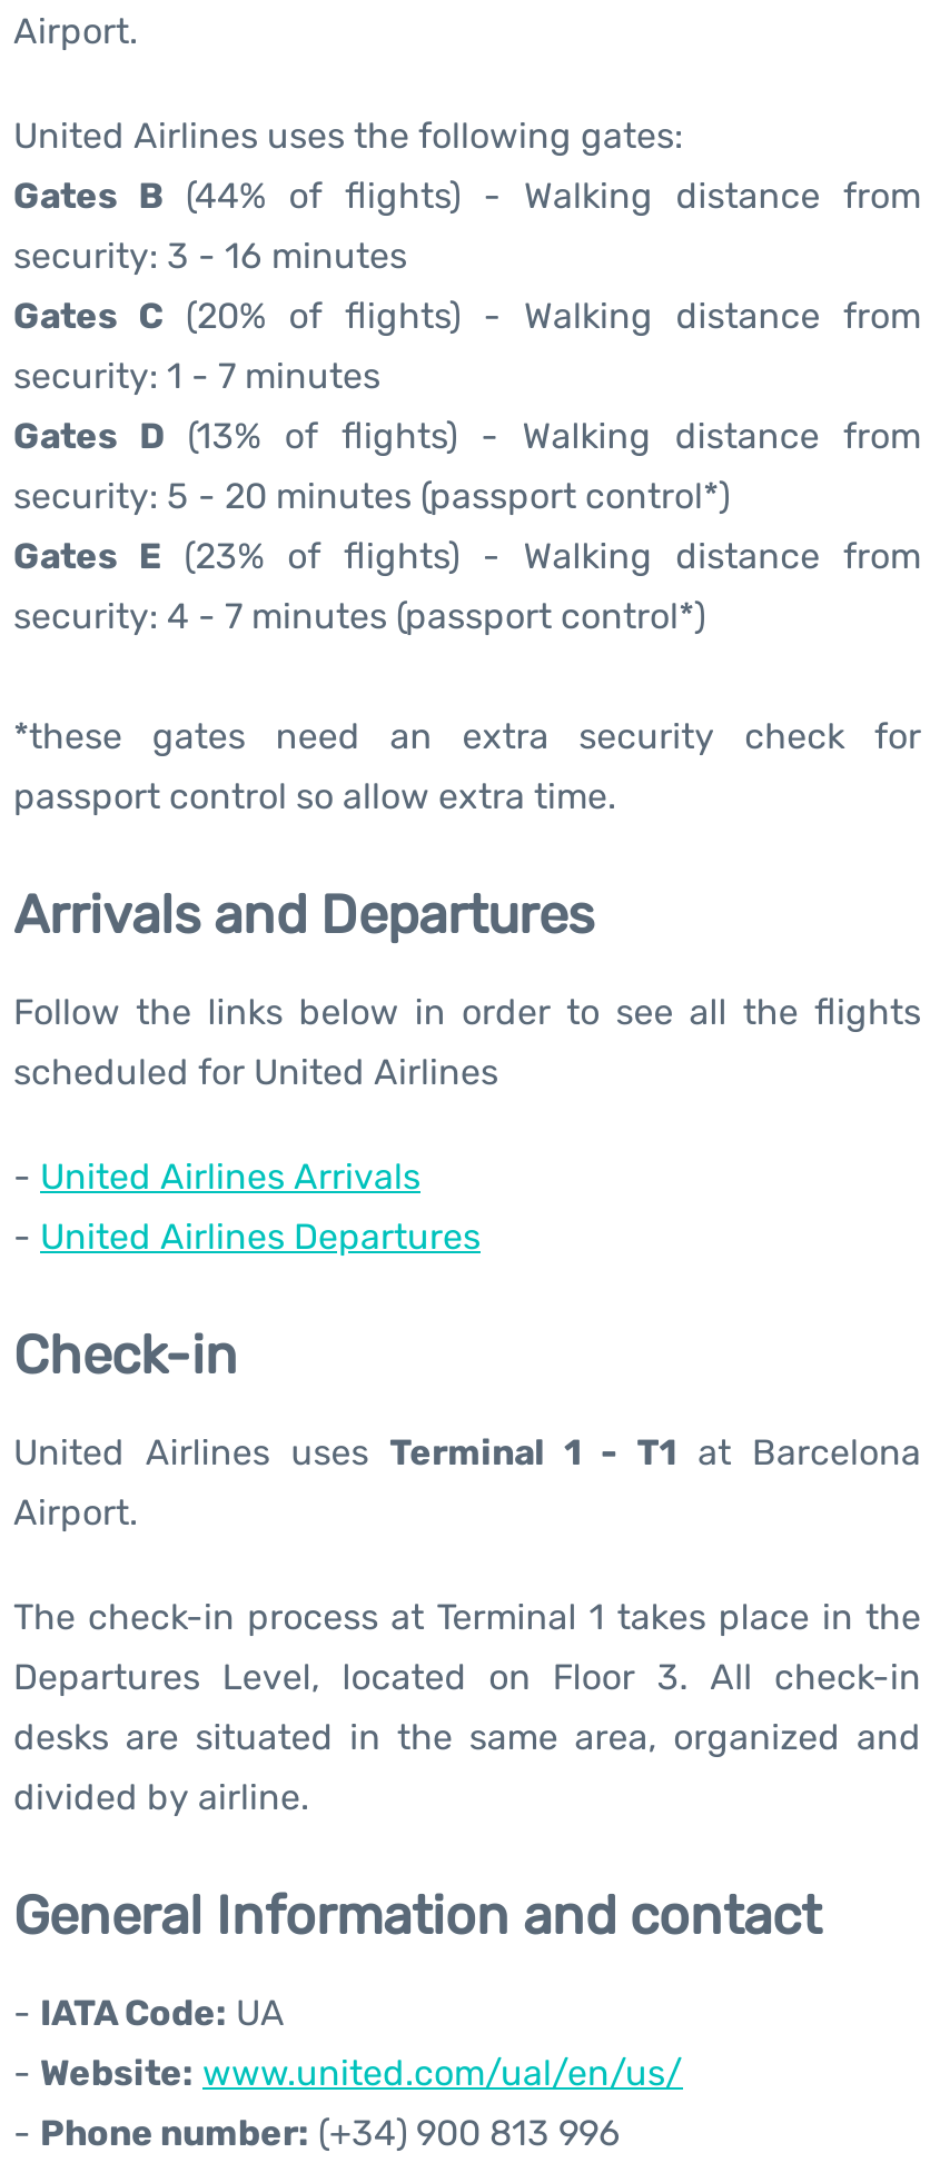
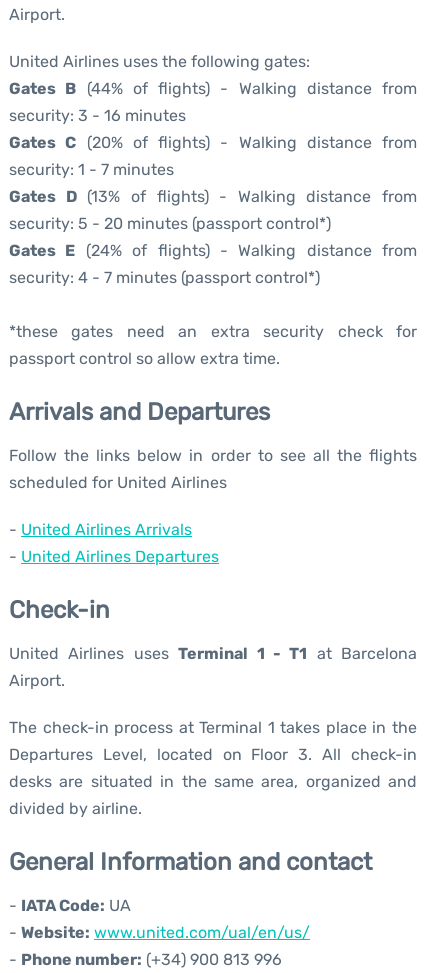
[13,535,921,577] Gates E (23% of flights) - Walking distance from -> [9,241,417,260] Gates E (24% of flights) - Walking distance from

